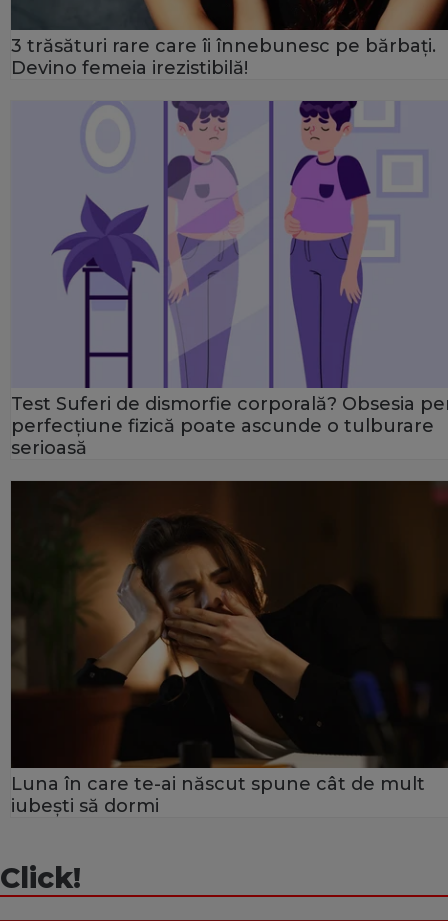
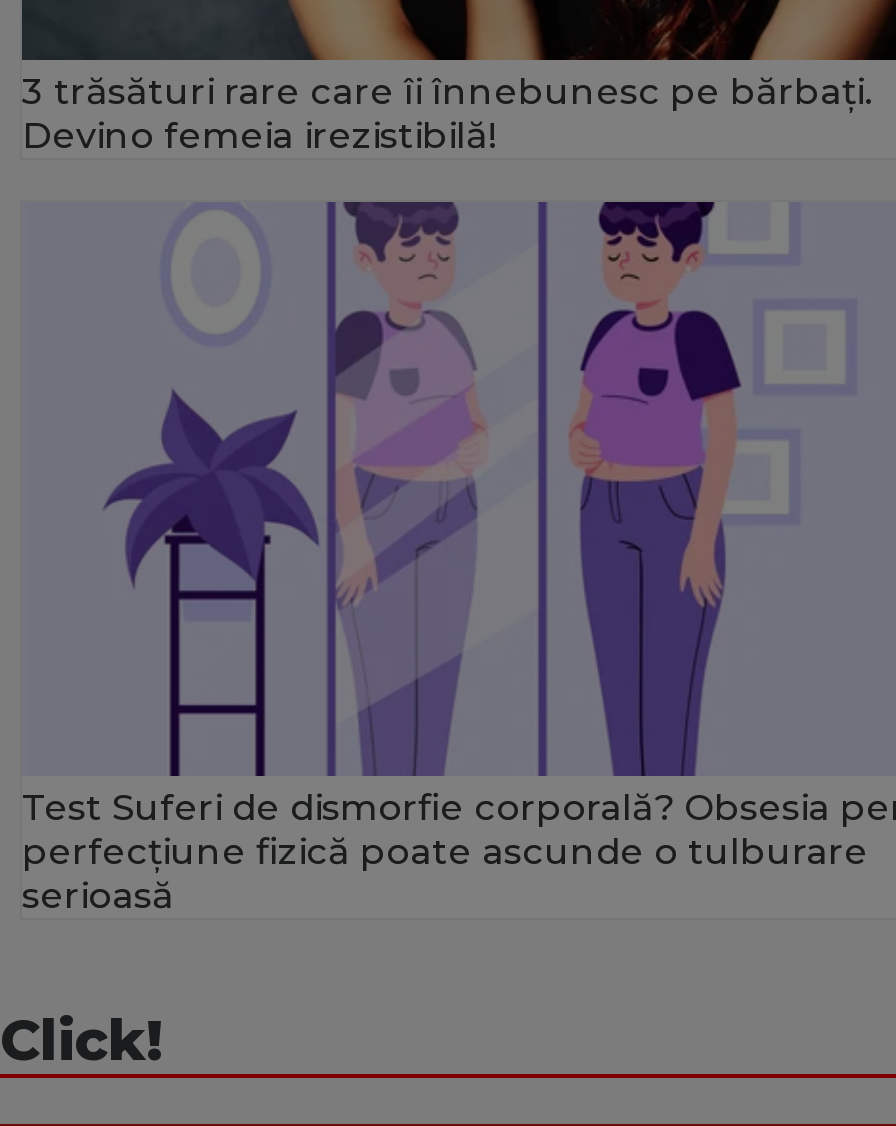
[10,480,445,817] [image] | Luna în care te-ai născut spune cât de mult | iubești să dormi -> none

